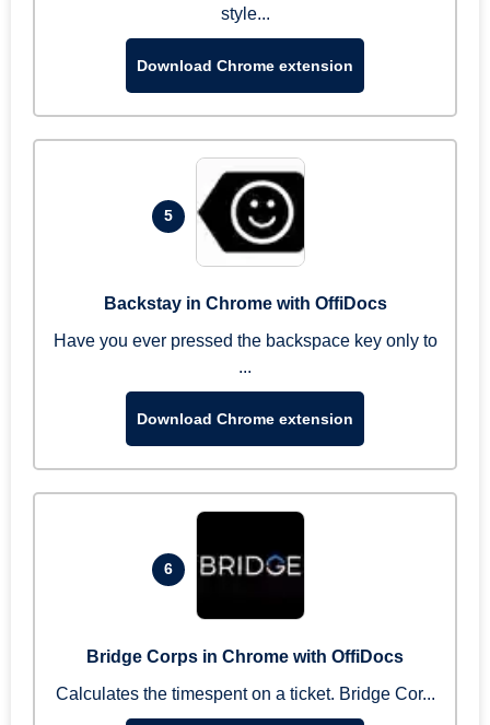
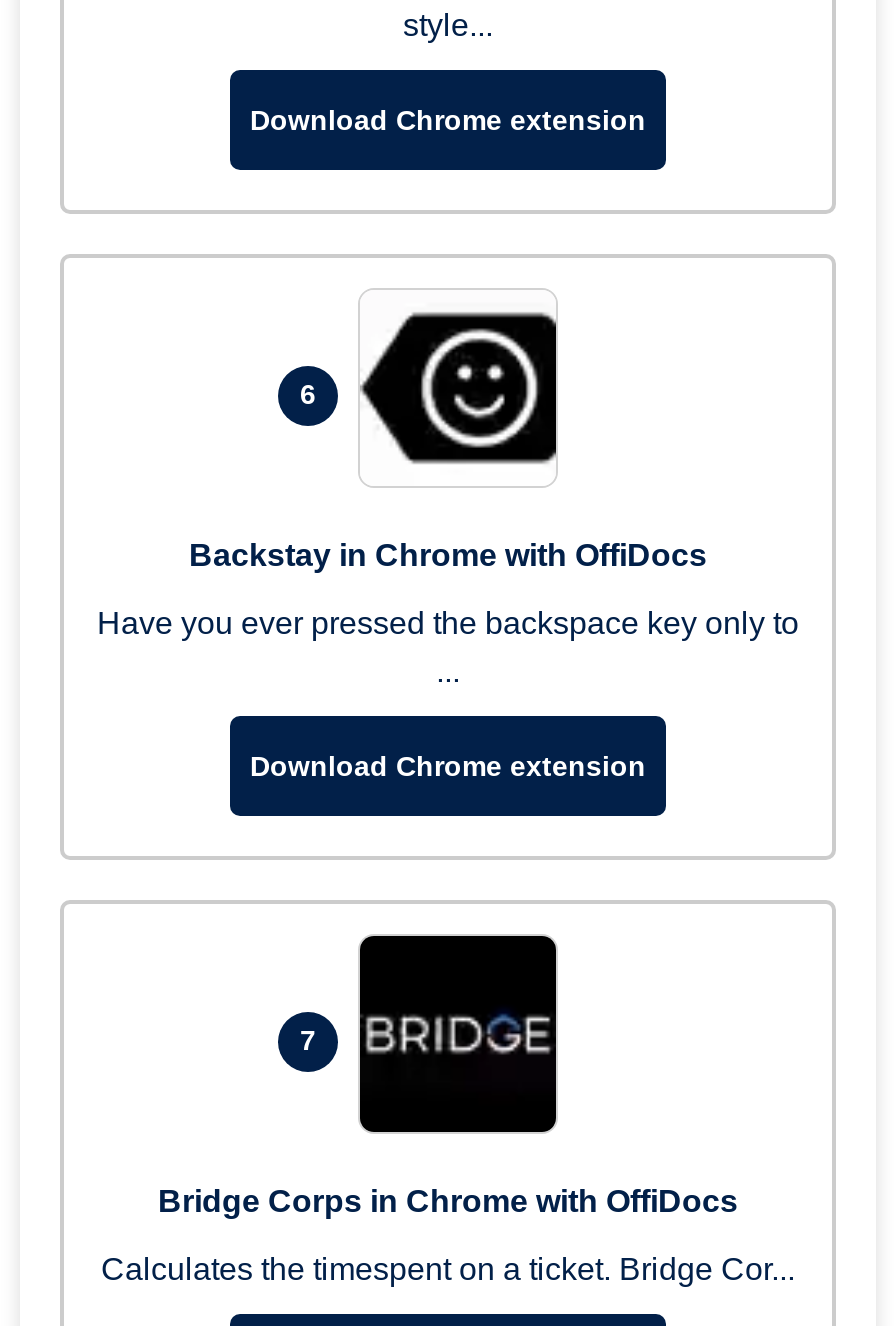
[164,207,173,224] 5 -> [300,378,316,410] 6
[164,560,173,577] 6 -> [300,1024,316,1056] 7

